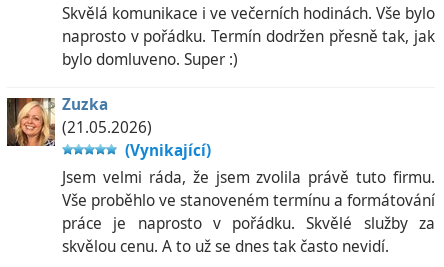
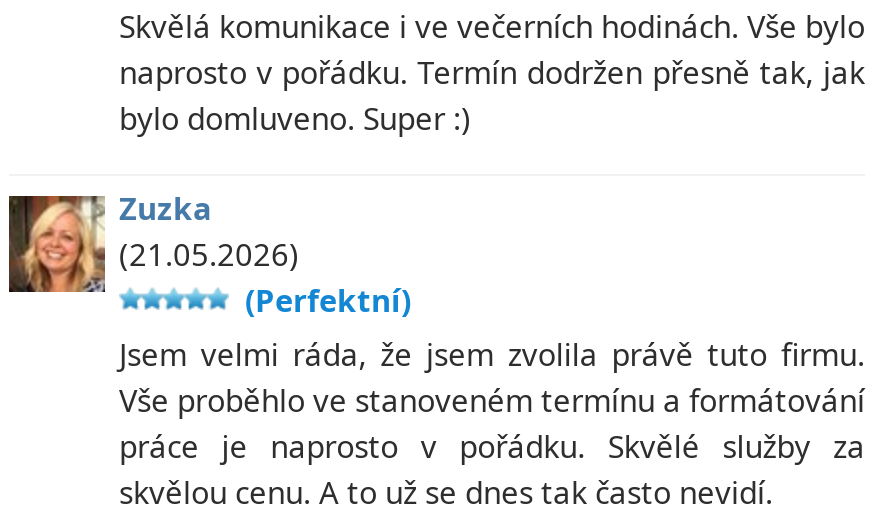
[125,140,211,161] (Vynikající) -> [245,280,411,322] (Perfektní)

